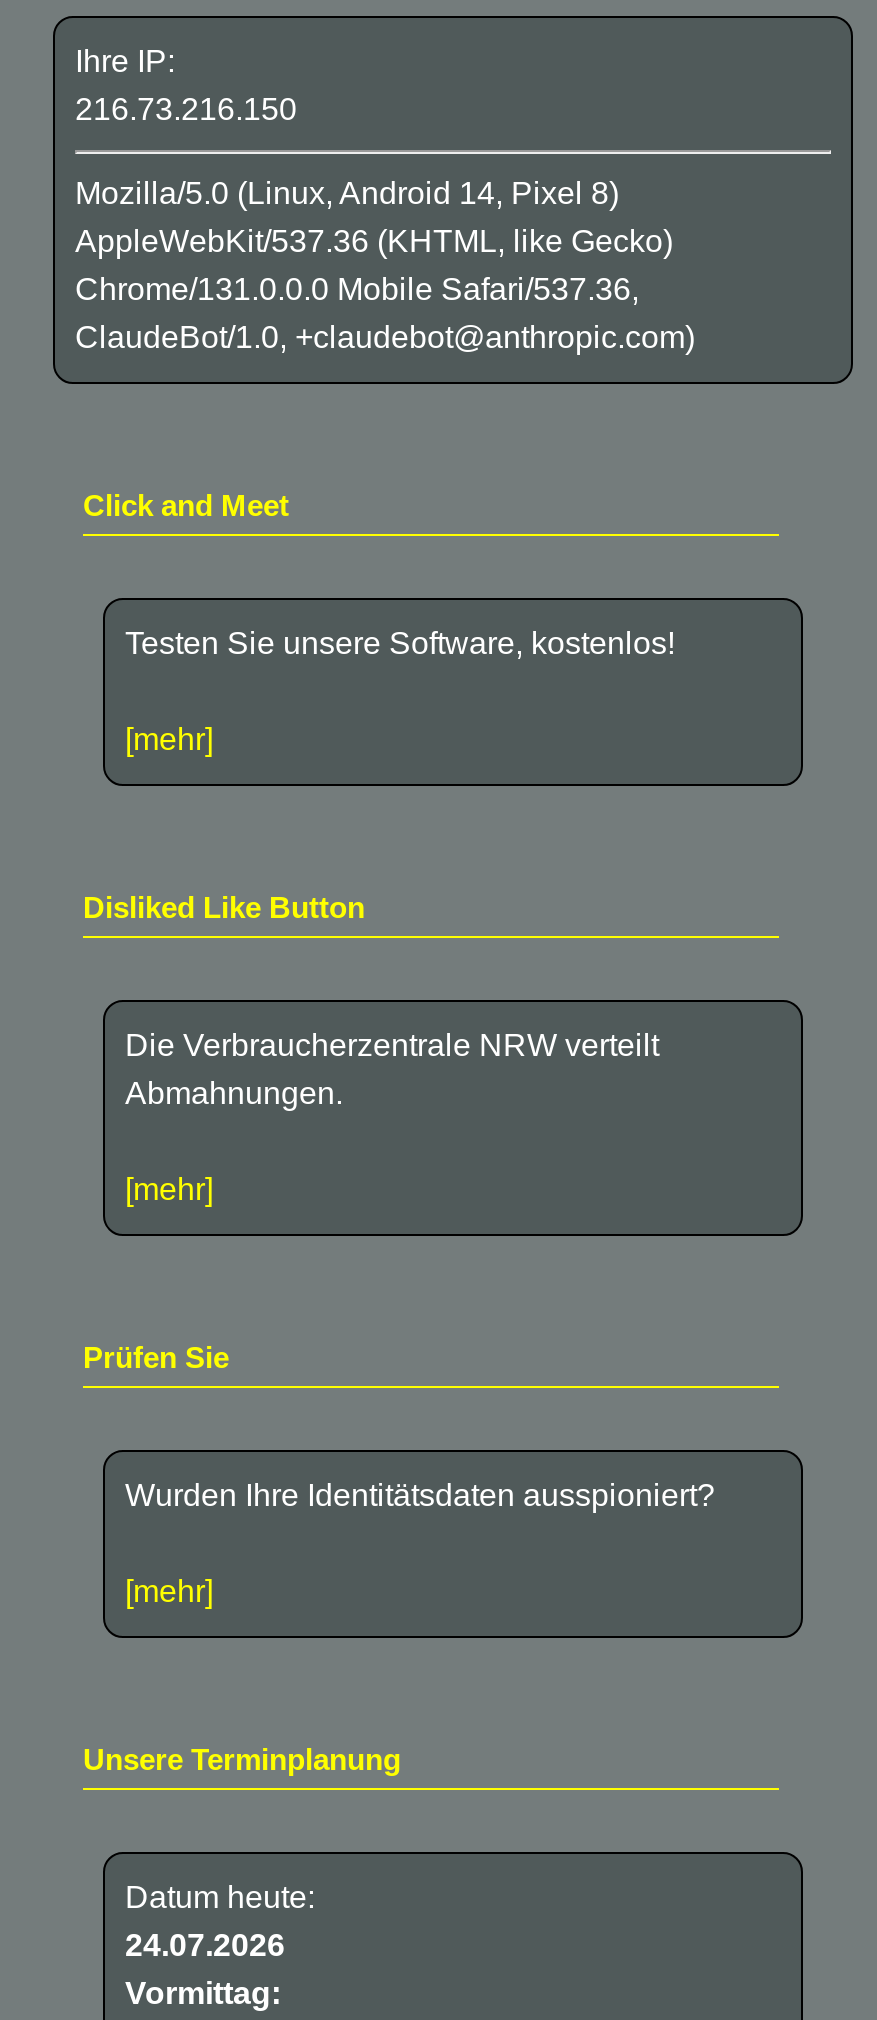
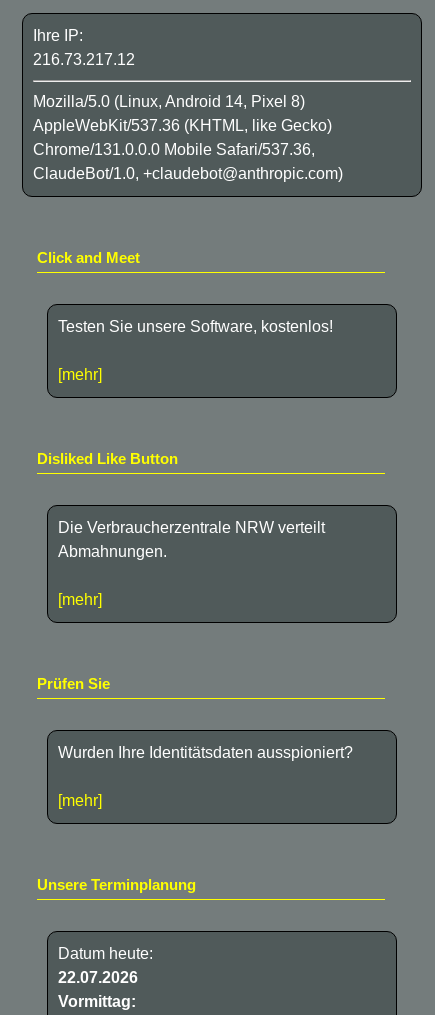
[75,92,297,126] 216.73.216.150 -> [33,51,135,68] 216.73.217.12
[125,1928,285,1962] 24.07.2026 -> [58,969,138,986] 22.07.2026

